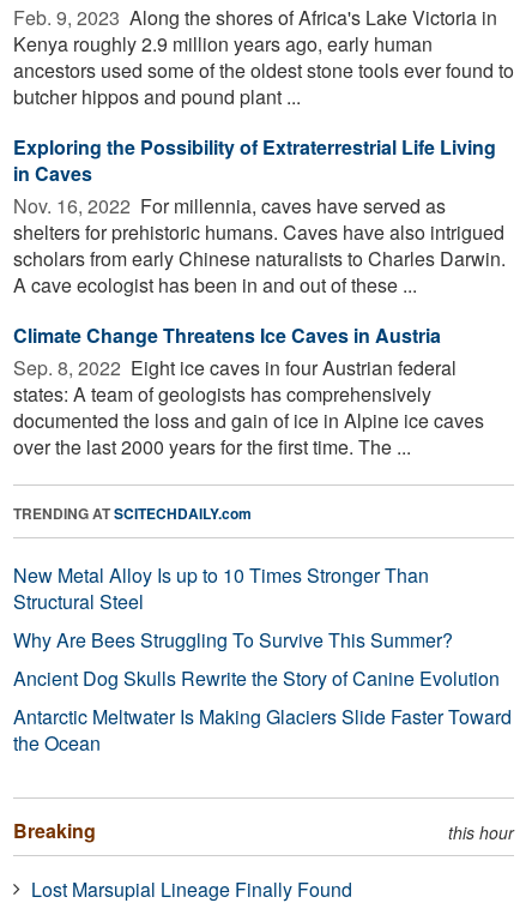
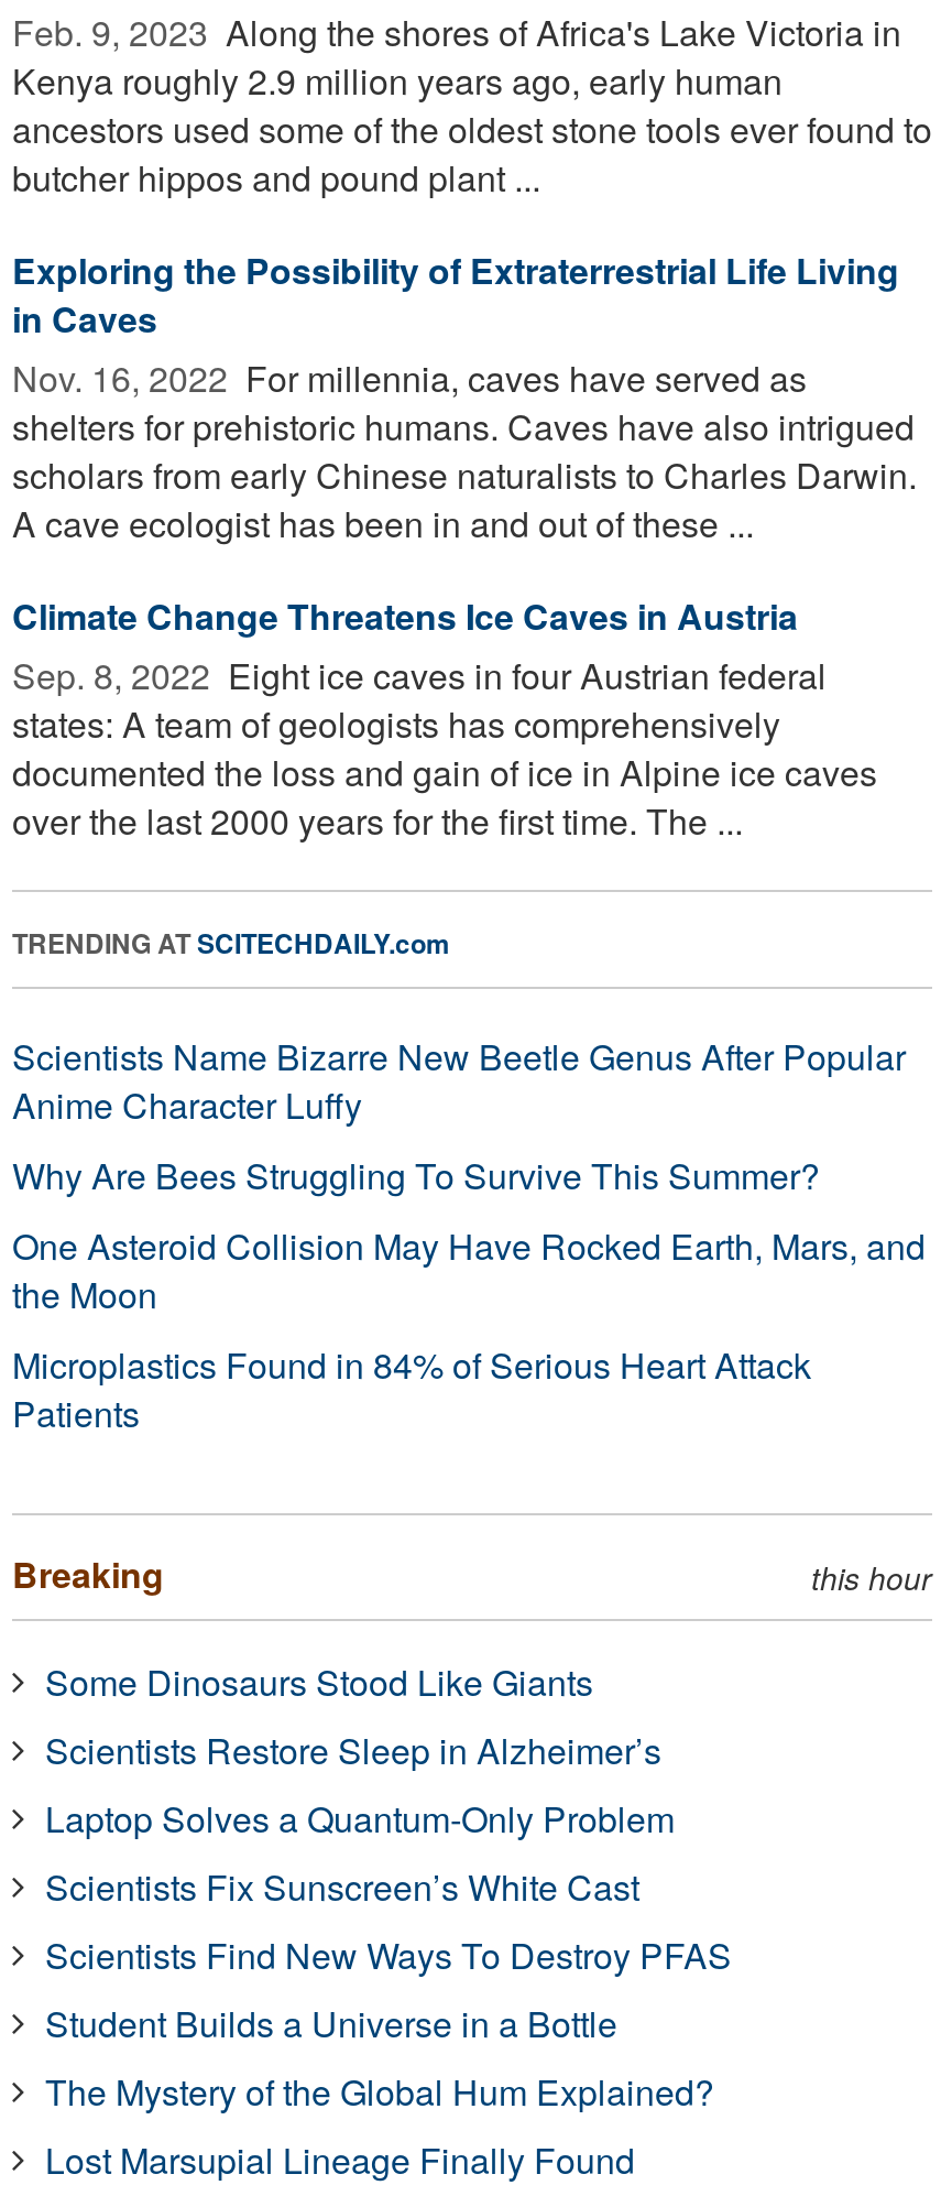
[13,561,429,615] New Metal Alloy Is up to 10 Times Stronger Than | Structural Steel -> [12,1030,906,1129] Scientists Name Bizarre New Beetle Genus After Popular | Anime Character Luffy
[13,664,512,756] Ancient Dog Skulls Rewrite the Story of Canine Evolution | Antarctic Meltwater Is Making Glaciers Slide Faster Toward | the Ocean -> [12,1220,926,1438] One Asteroid Collision May Have Rocked Earth, Mars, and | the Moon | Microplastics Found in 84% of Serious Heart Attack | Patients
none -> [45,1656,732,2116] Some Dinosaurs Stood Like Giants | Scientists Restore Sleep in Alzheimer’s | Laptop Solves a Quantum-Only Problem | Scientists Fix Sunscreen’s White Cast | Scientists Find New Ways To Destroy PFAS | Student Builds a Universe in a Bottle | The Mystery of the Global Hum Explained?

